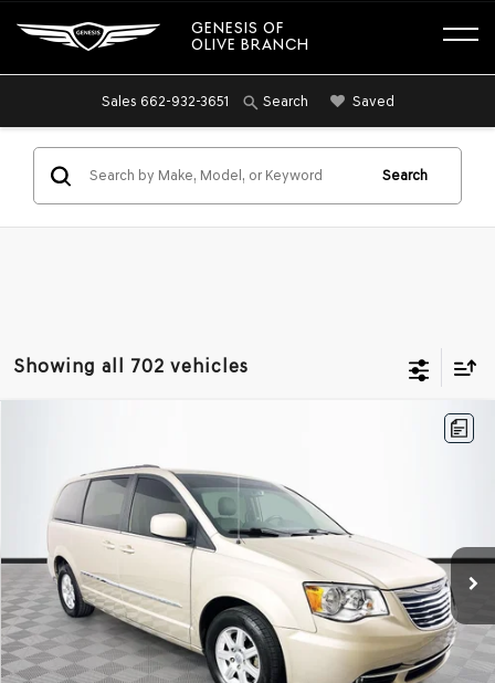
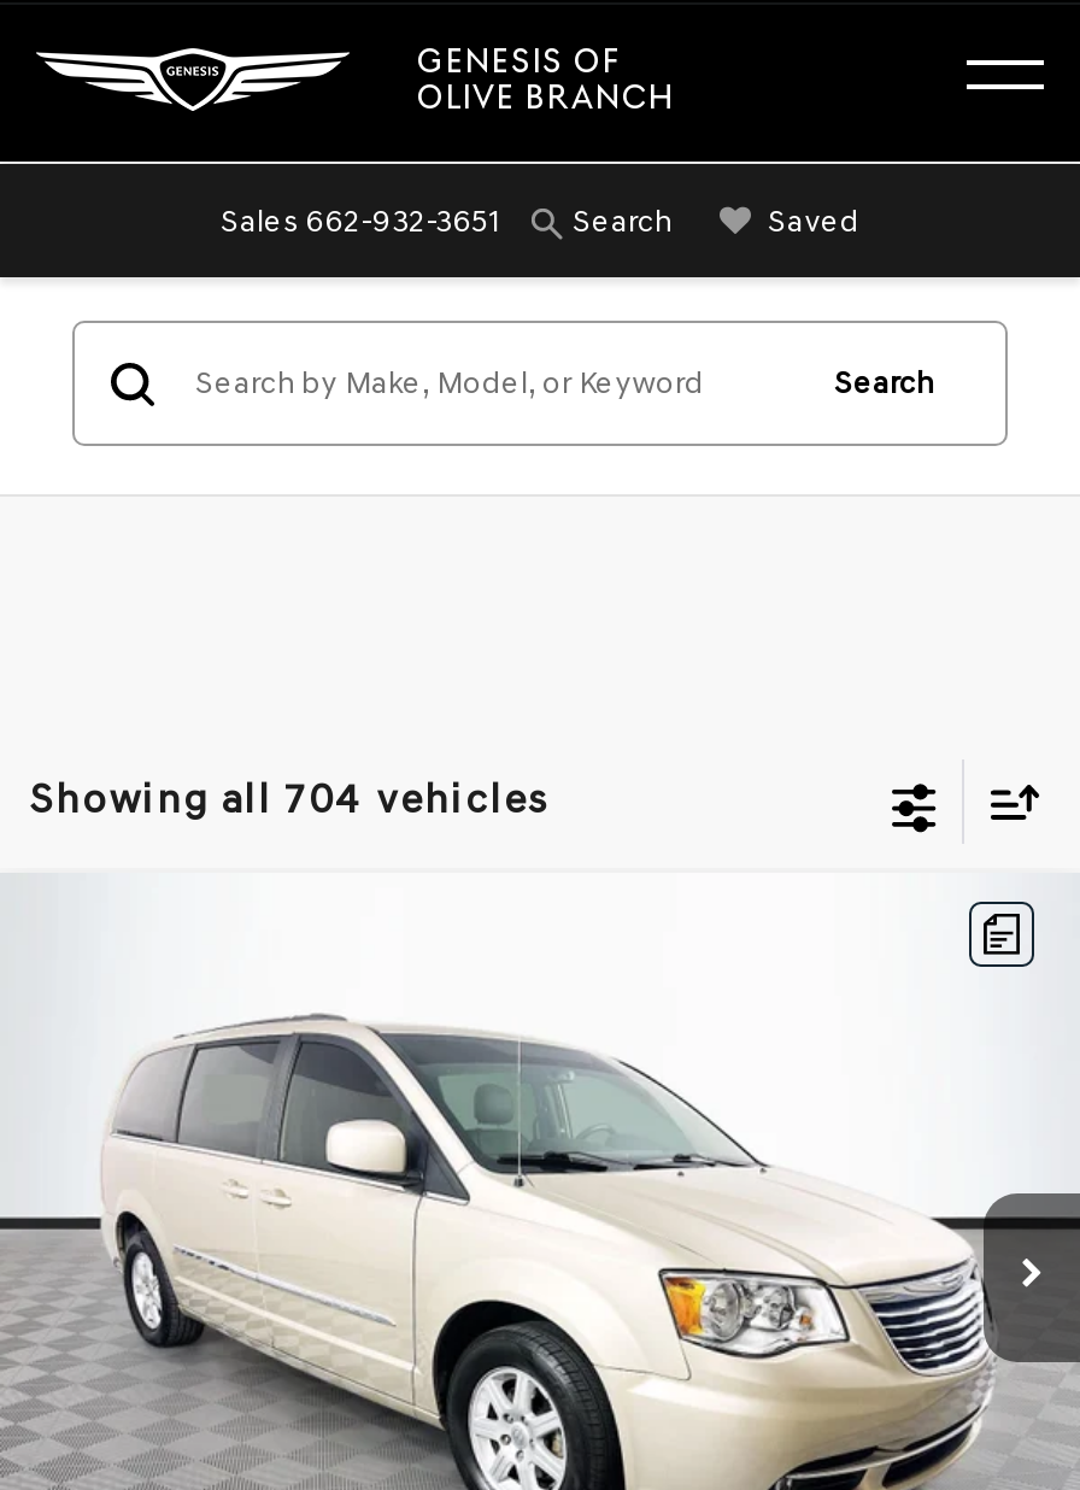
[13,355,249,378] Showing all 702 vehicles -> [29,774,547,825] Showing all 704 vehicles

